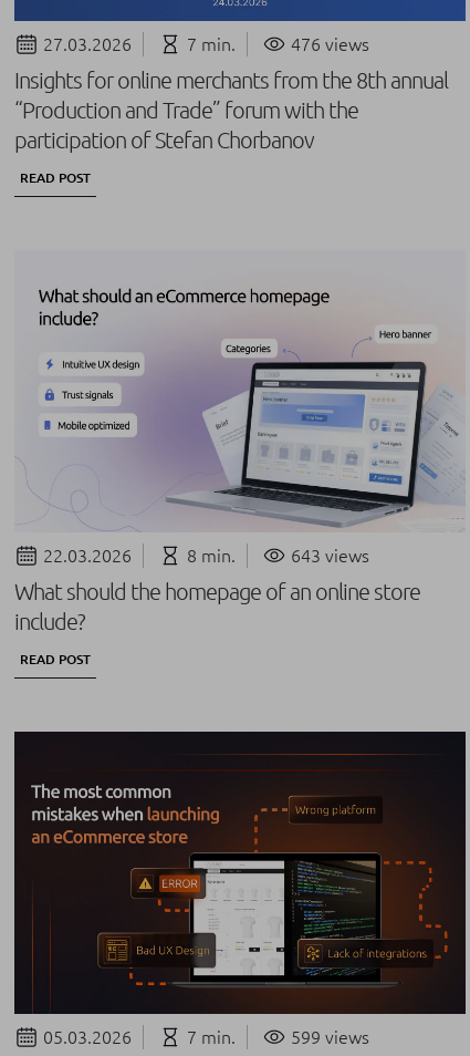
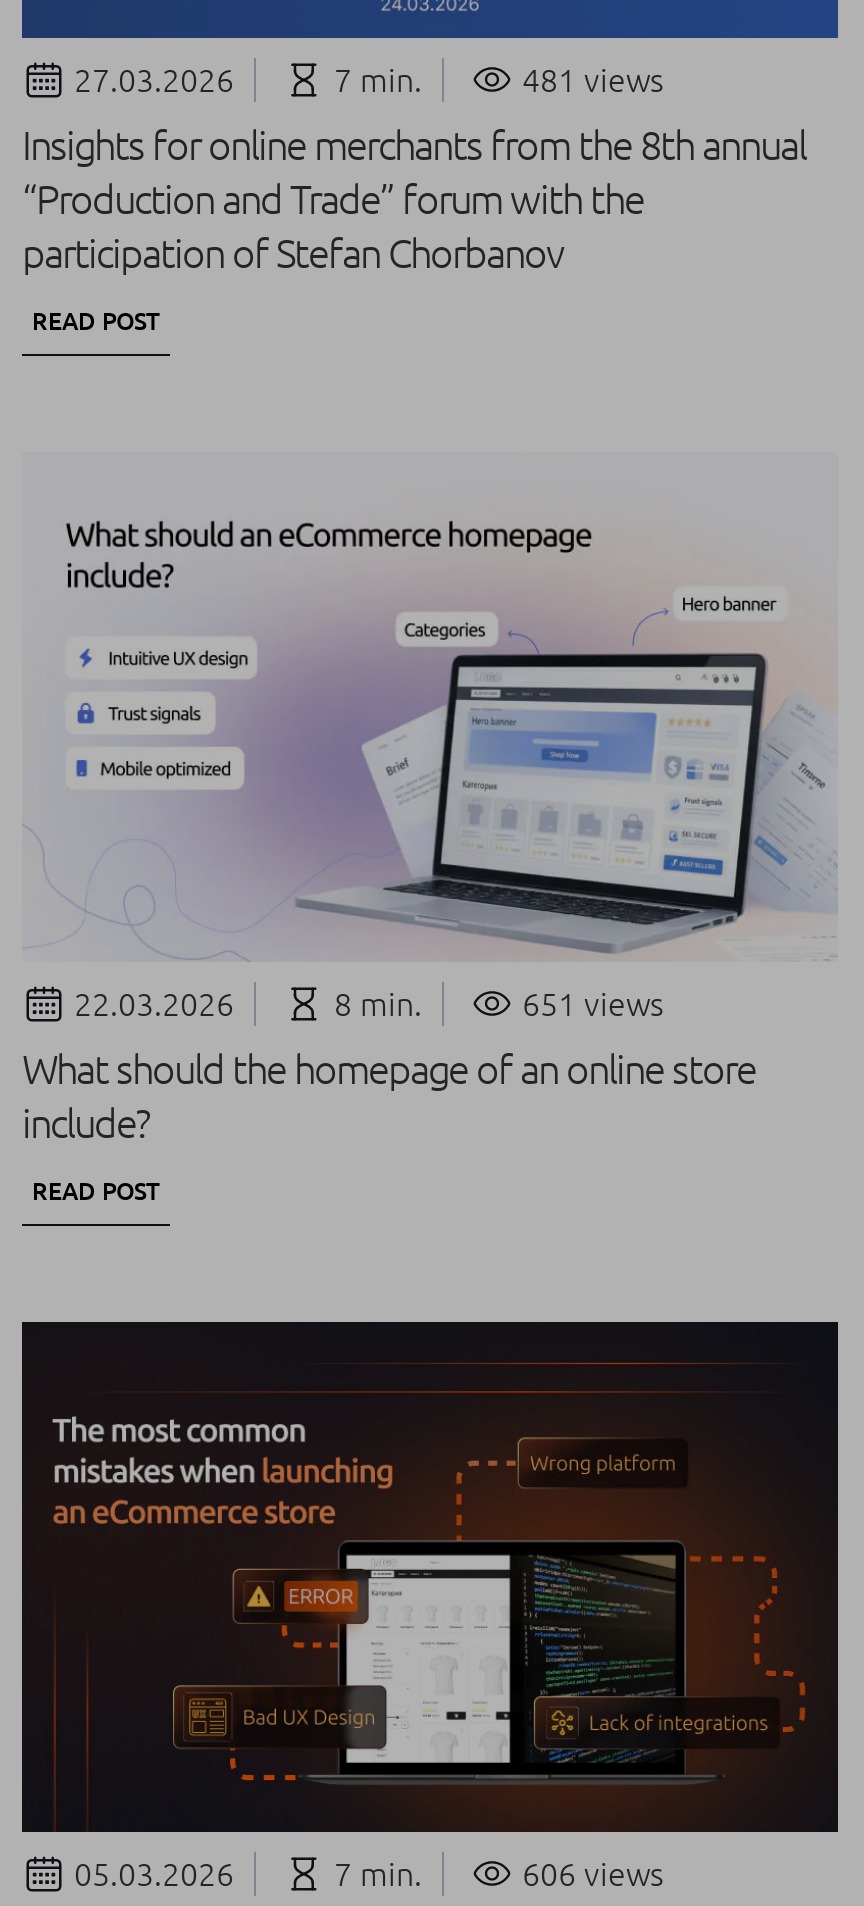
[286,34,369,54] 476 views -> [514,62,664,98] 481 views
[286,546,369,566] 643 views -> [514,986,664,1022] 651 views
[286,1027,369,1047] 599 views -> [514,1856,664,1892] 606 views

